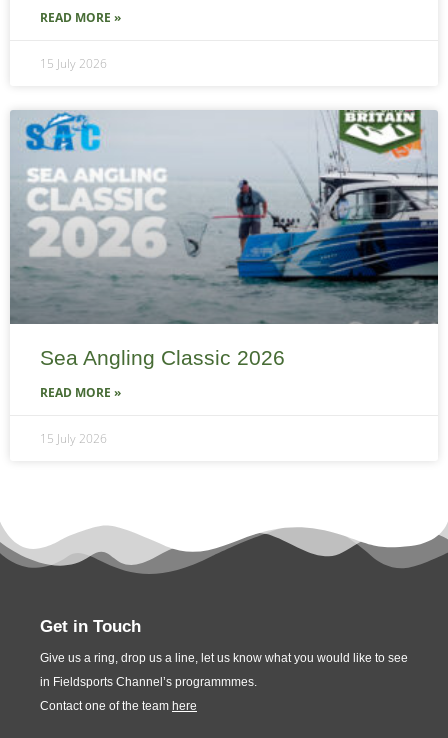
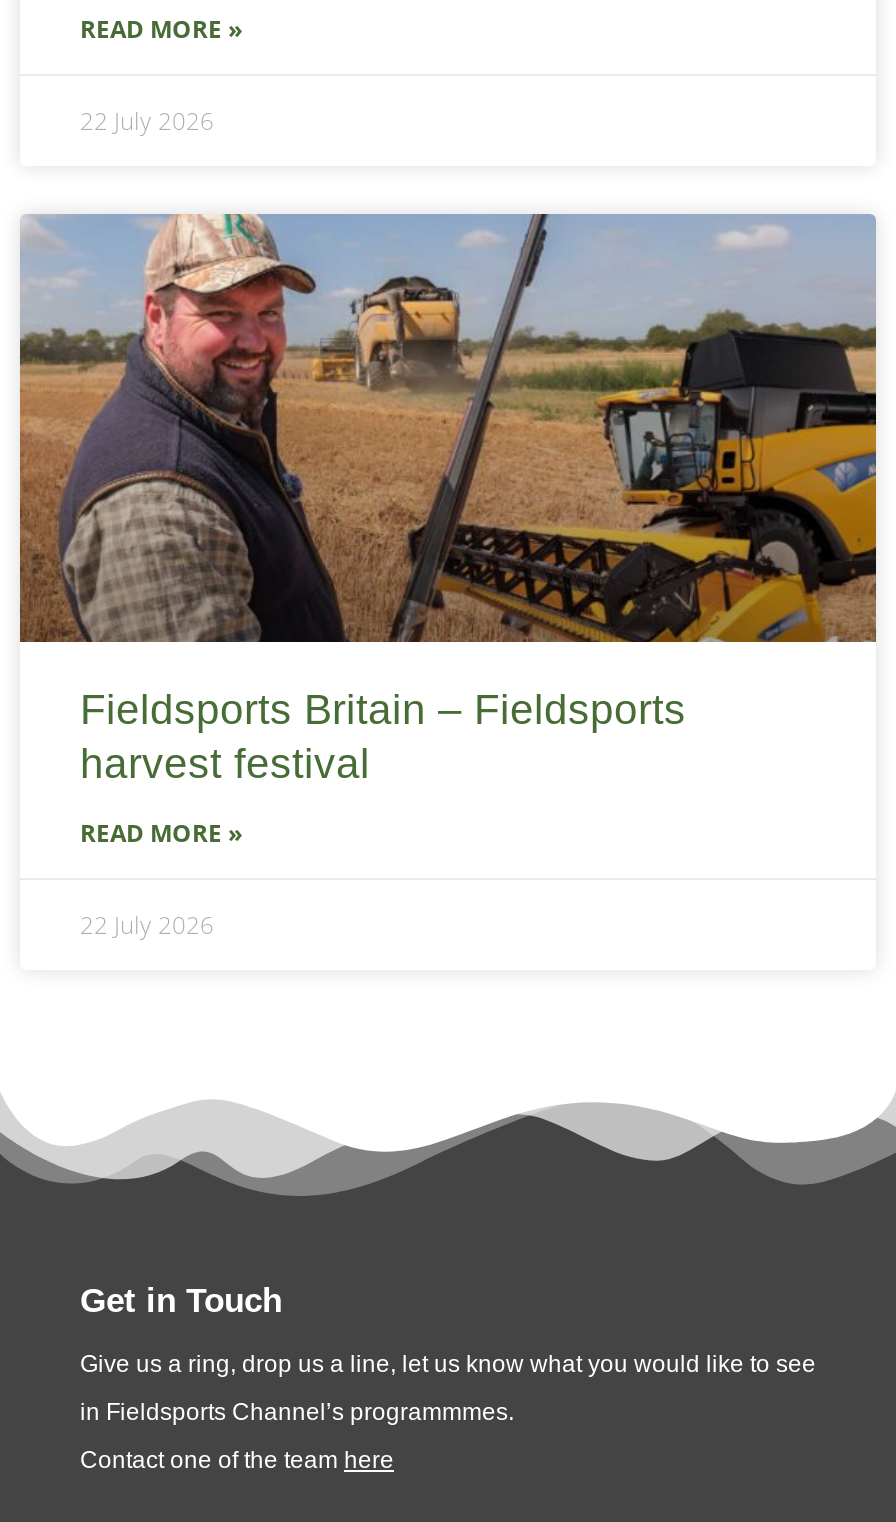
[40,55,107,72] 15 July 2026 -> [80,104,214,138] 22 July 2026
[10,110,439,369] [image] | Sea Angling Classic 2026 -> [18,212,878,786] [image] | Fieldsports Britain – Fieldsports | harvest festival
[40,430,107,447] 15 July 2026 -> [80,908,214,942] 22 July 2026

